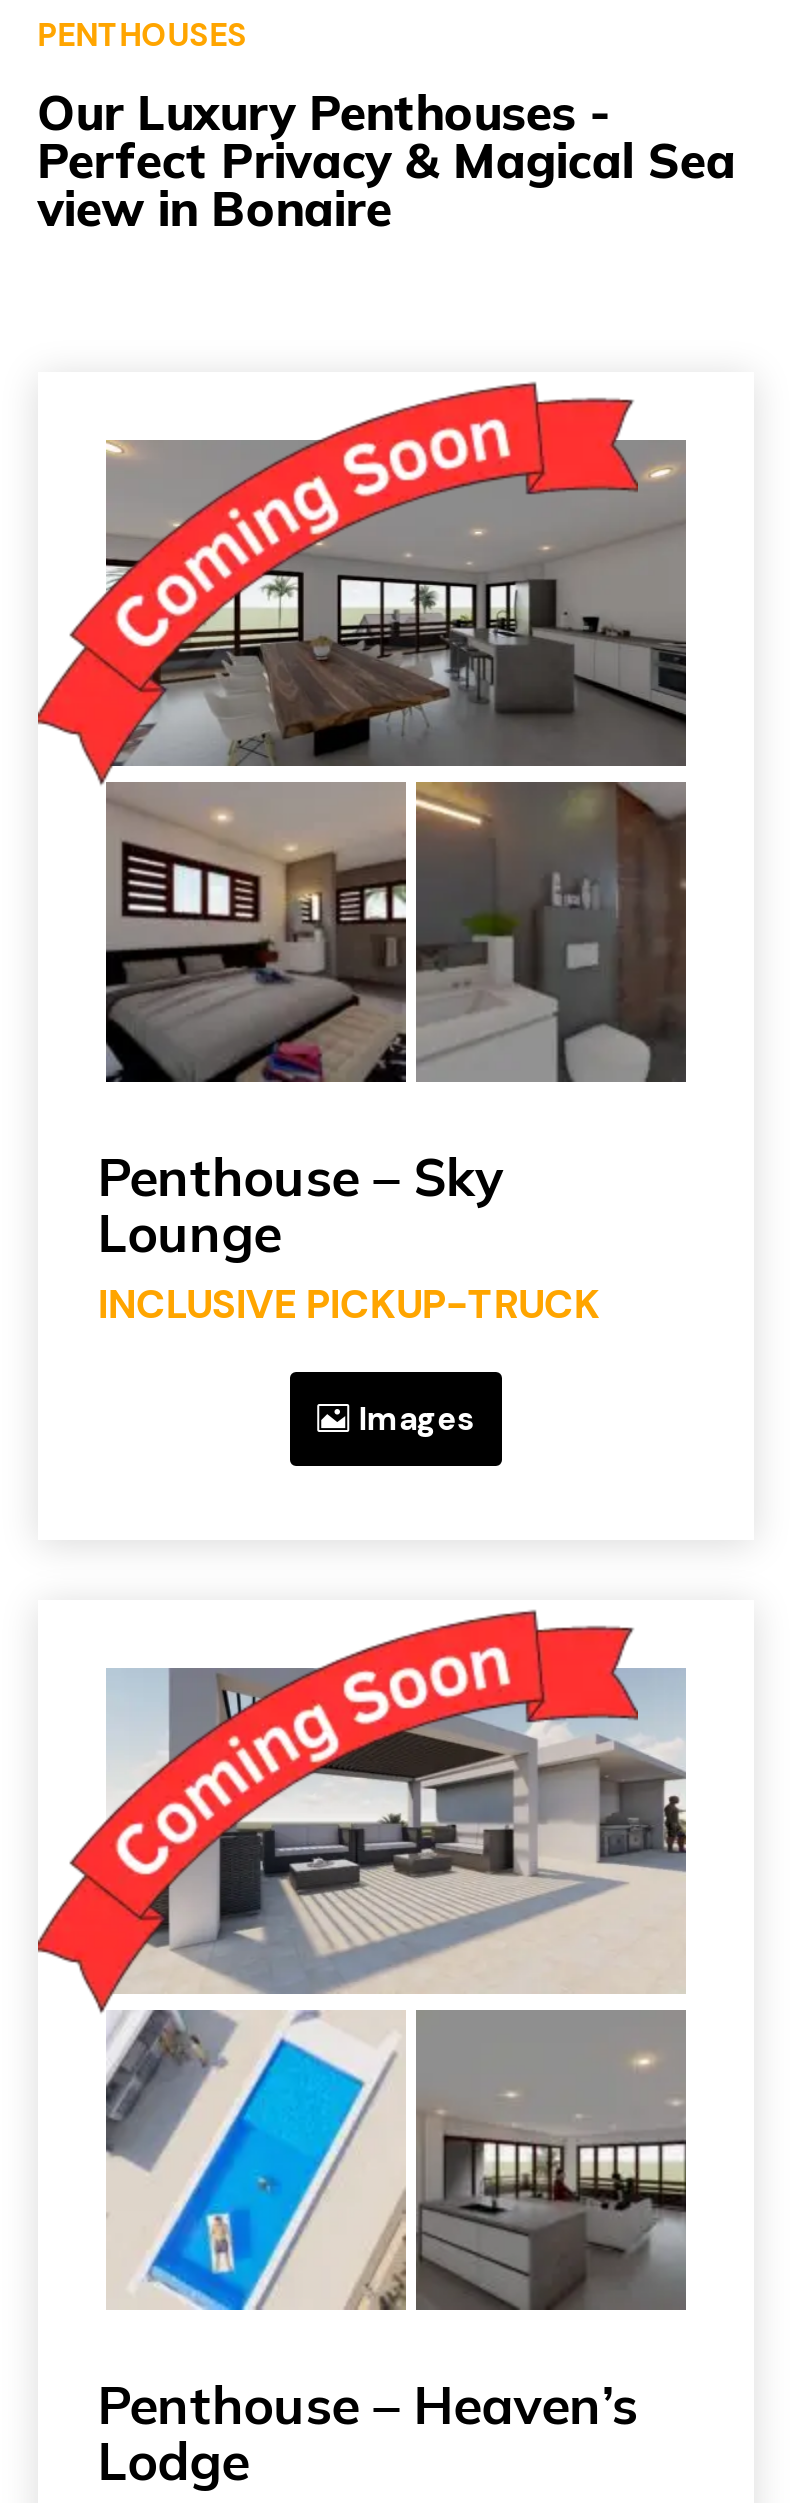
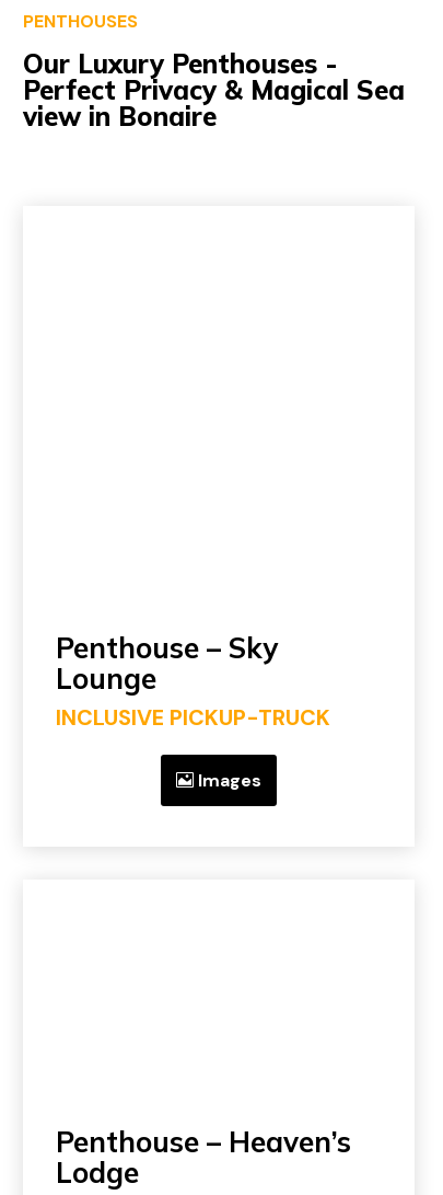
[36,380,688,1084] [image] -> none
[36,1608,688,2312] [image] -> none

